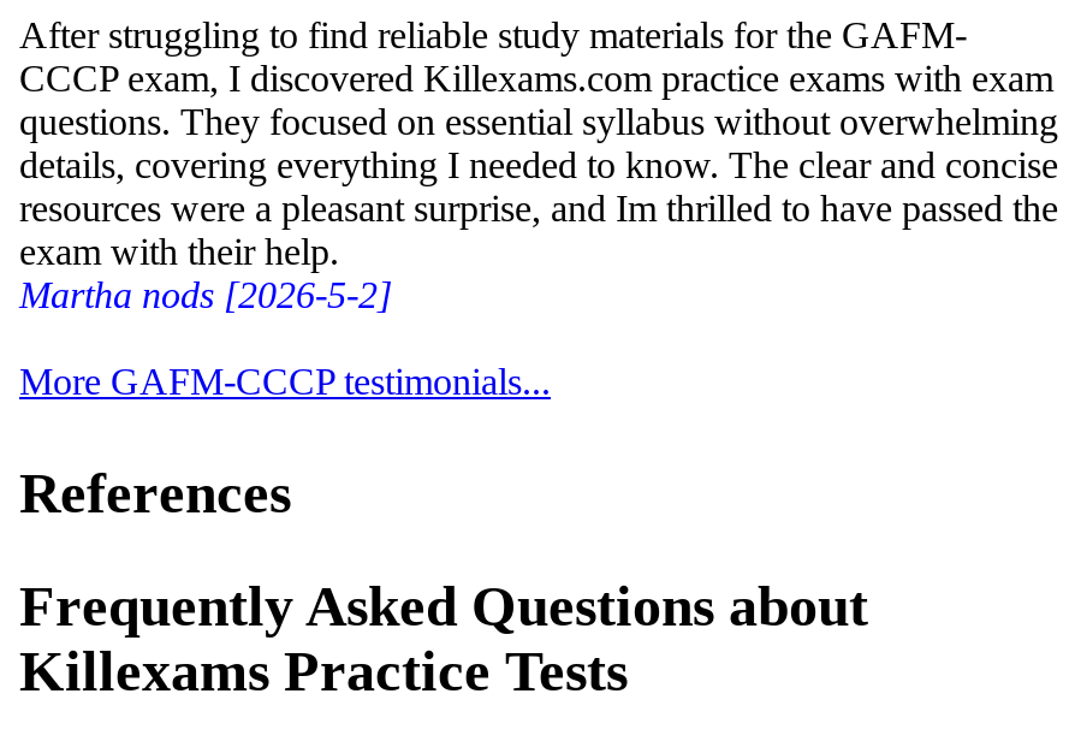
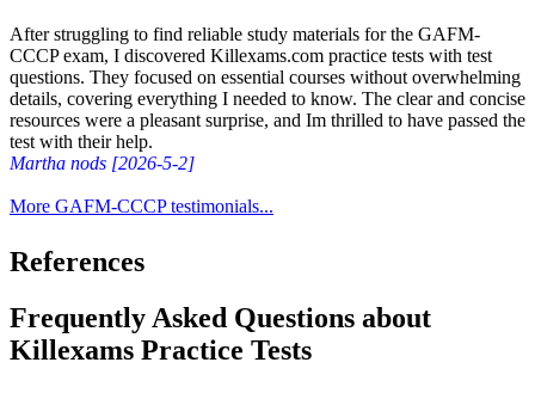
[19,59,1053,100] CCCP exam, I discovered Killexams.com practice exams with exam -> [10,46,492,66] CCCP exam, I discovered Killexams.com practice tests with test
[19,102,1058,143] questions. They focused on essential syllabus without overwhelming -> [10,67,521,88] questions. They focused on essential courses without overwhelming
[19,232,339,273] exam with their help. -> [10,132,153,152] test with their help.

